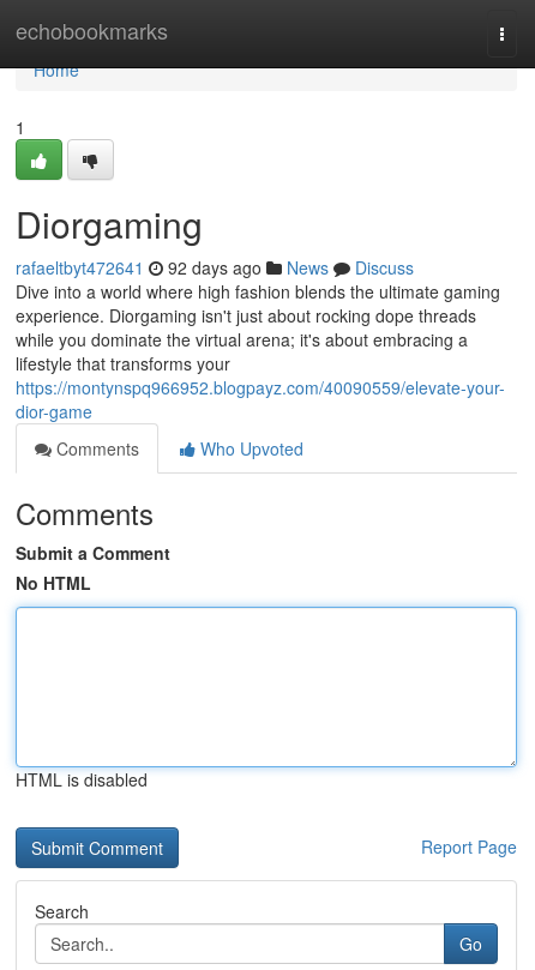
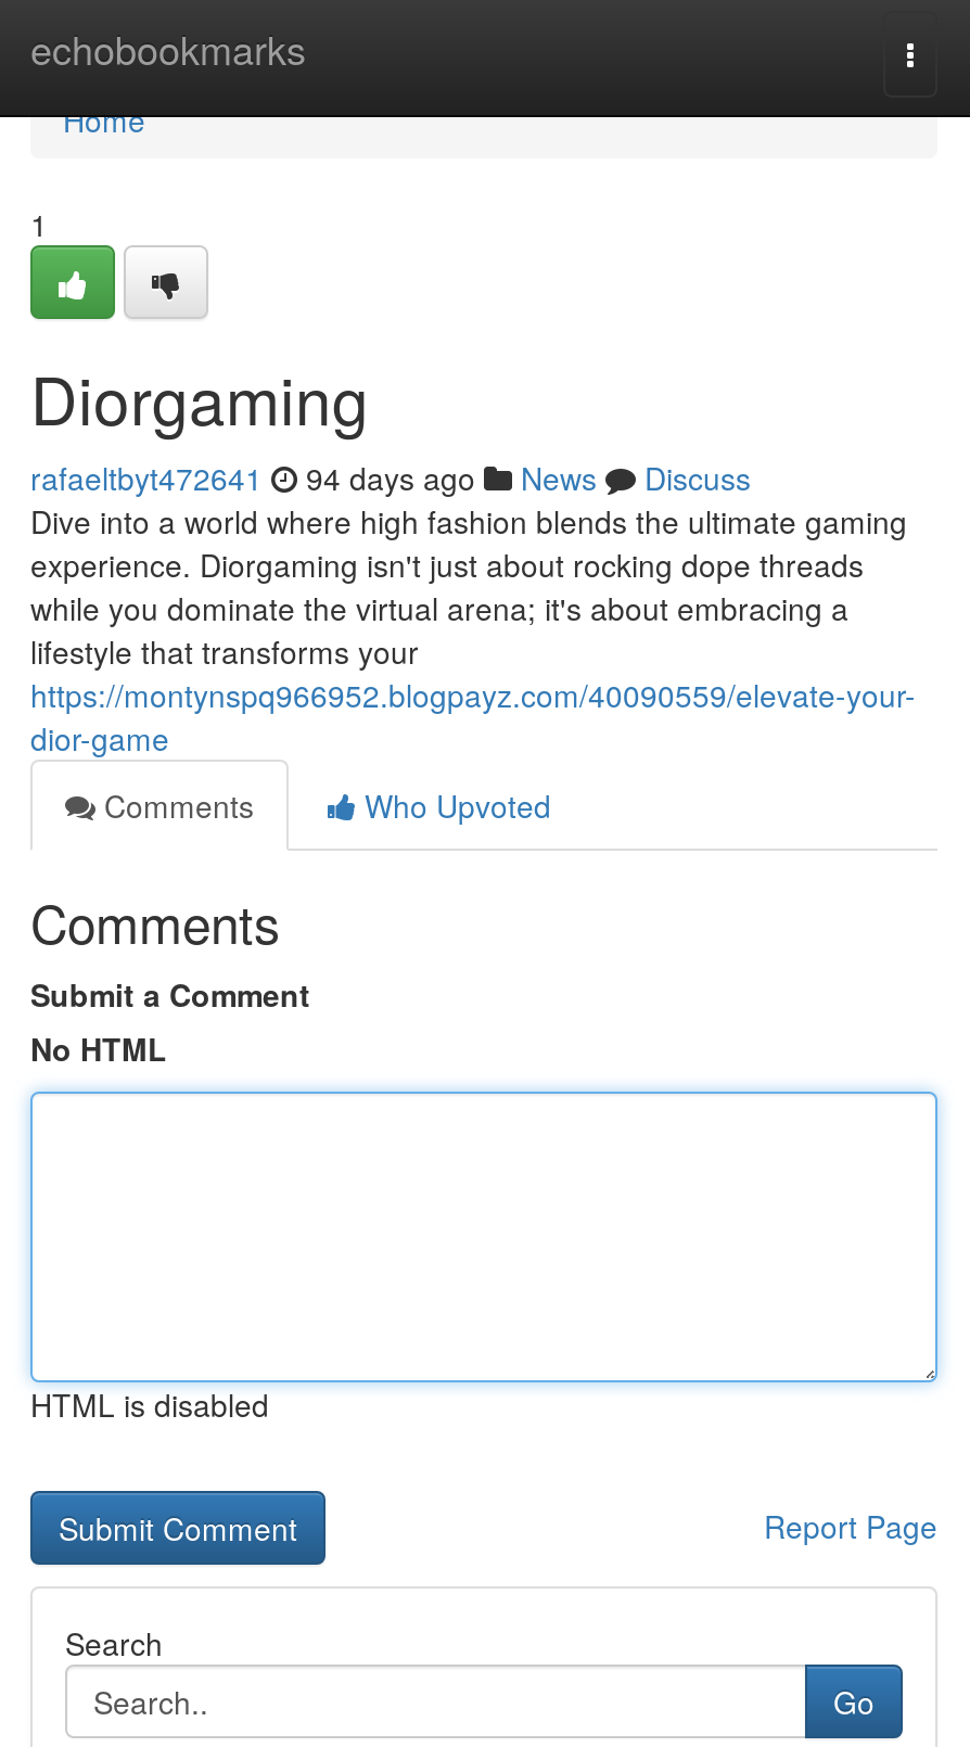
[16,255,414,279] rafaeltbyt472641 92 days ago News Discuss -> [30,456,751,499] rafaeltbyt472641 94 days ago News Discuss

